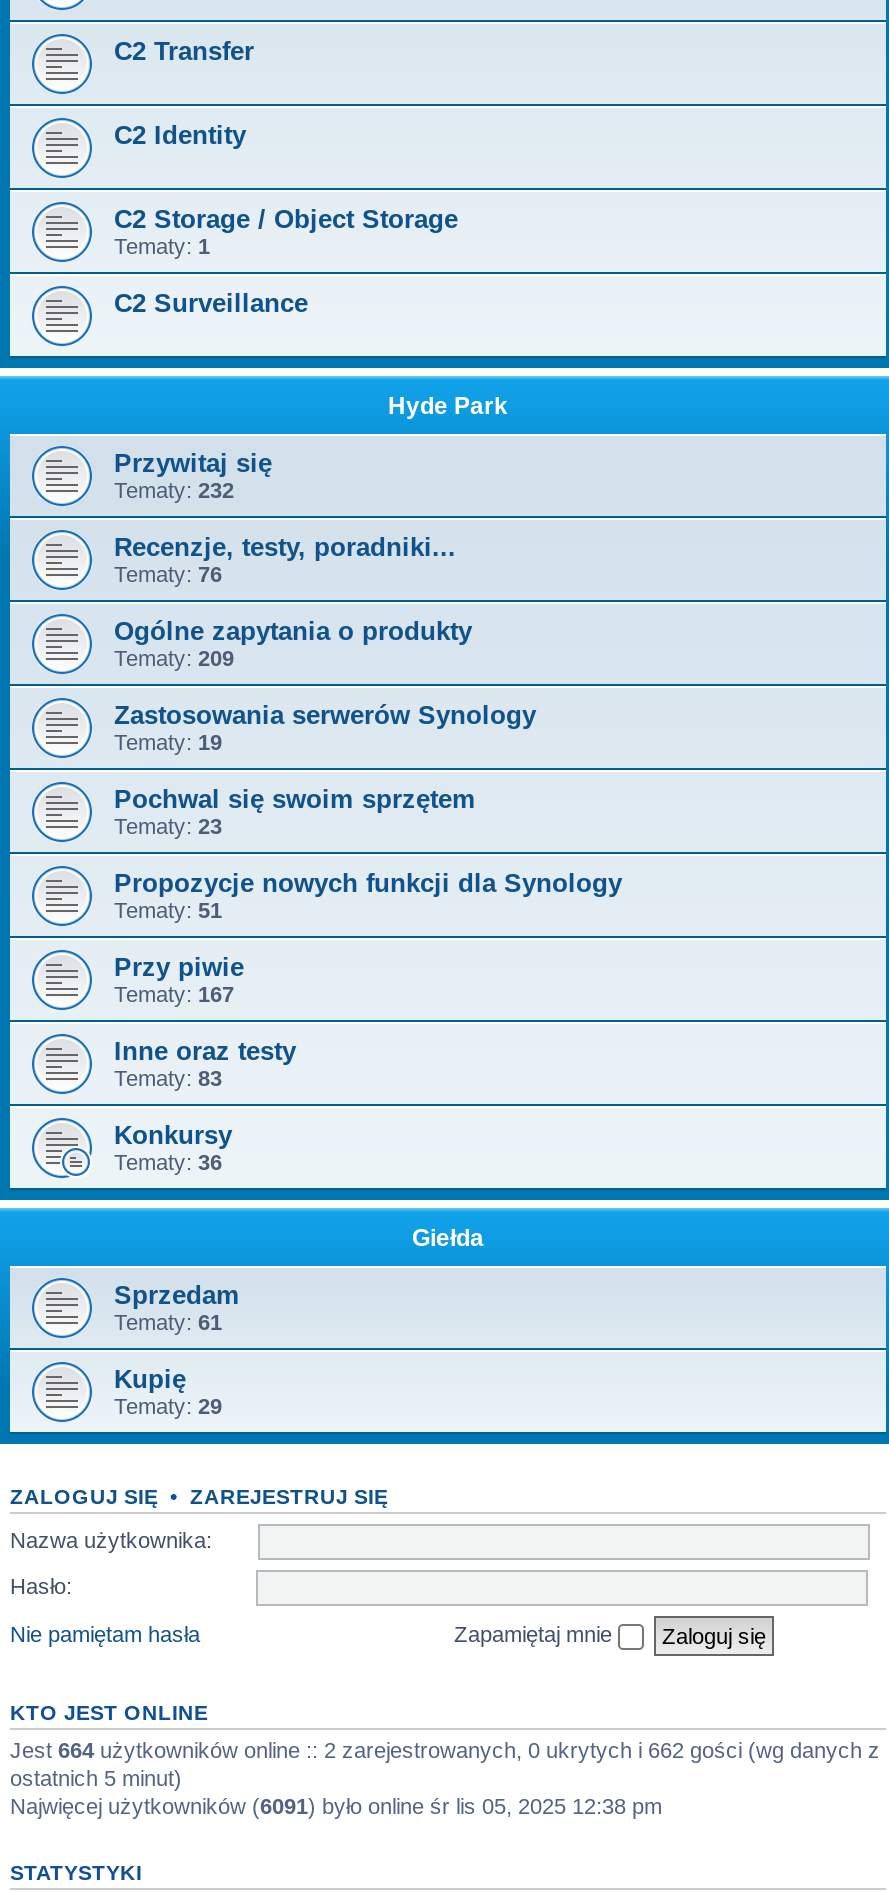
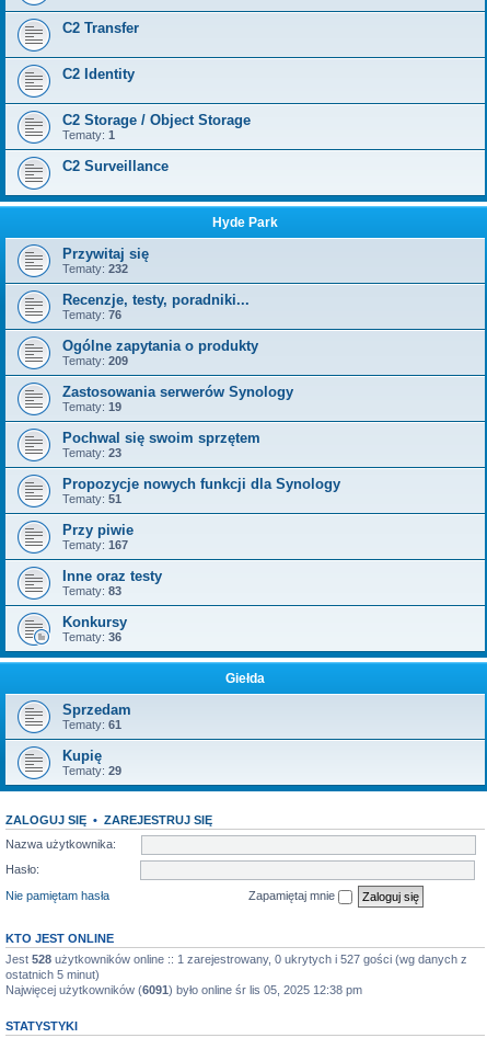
[10,1737,880,1761] Jest 664 użytkowników online :: 2 zarejestrowanych, 0 ukrytych i 662 gości (wg danych z -> [5,952,467,965] Jest 528 użytkowników online :: 1 zarejestrowany, 0 ukrytych i 527 gości (wg danych z

